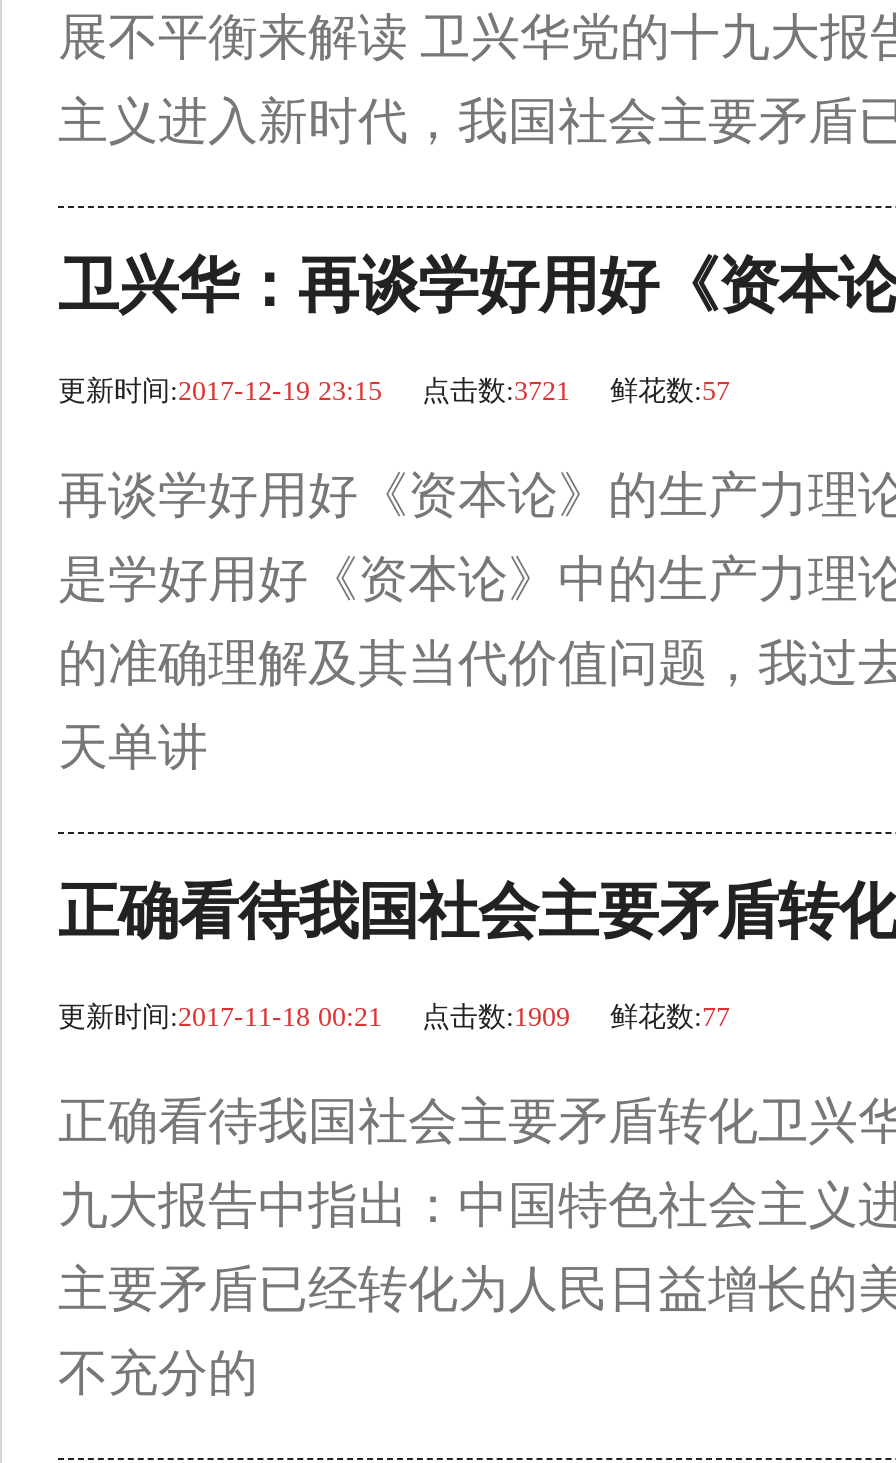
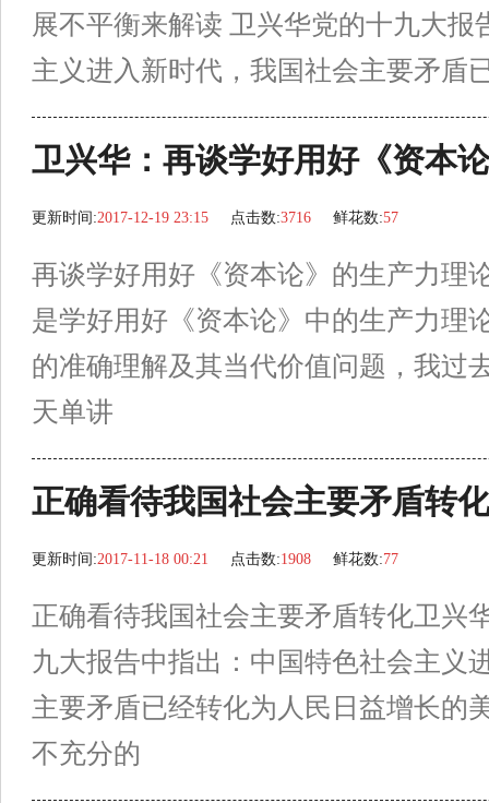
[58,376,730,406] 更新时间:2017-12-19 23:15 点击数:3721 鲜花数:57 -> [32,209,398,226] 更新时间:2017-12-19 23:15 点击数:3716 鲜花数:57
[58,1002,730,1032] 更新时间:2017-11-18 00:21 点击数:1909 鲜花数:77 -> [32,551,398,567] 更新时间:2017-11-18 00:21 点击数:1908 鲜花数:77

